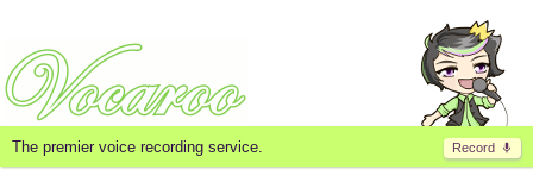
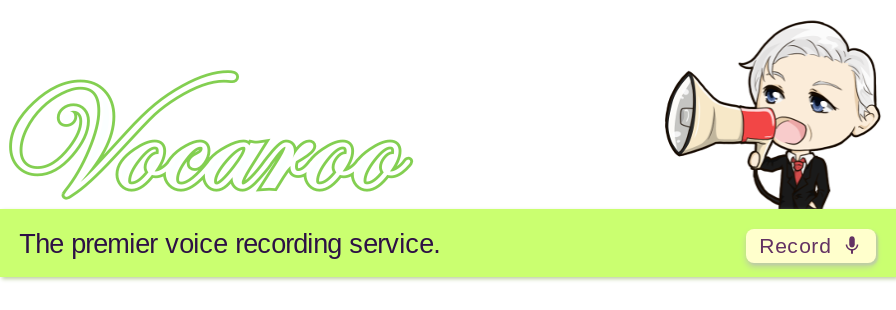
[395,14,523,127] [image] -> [662,19,882,211] [image]

